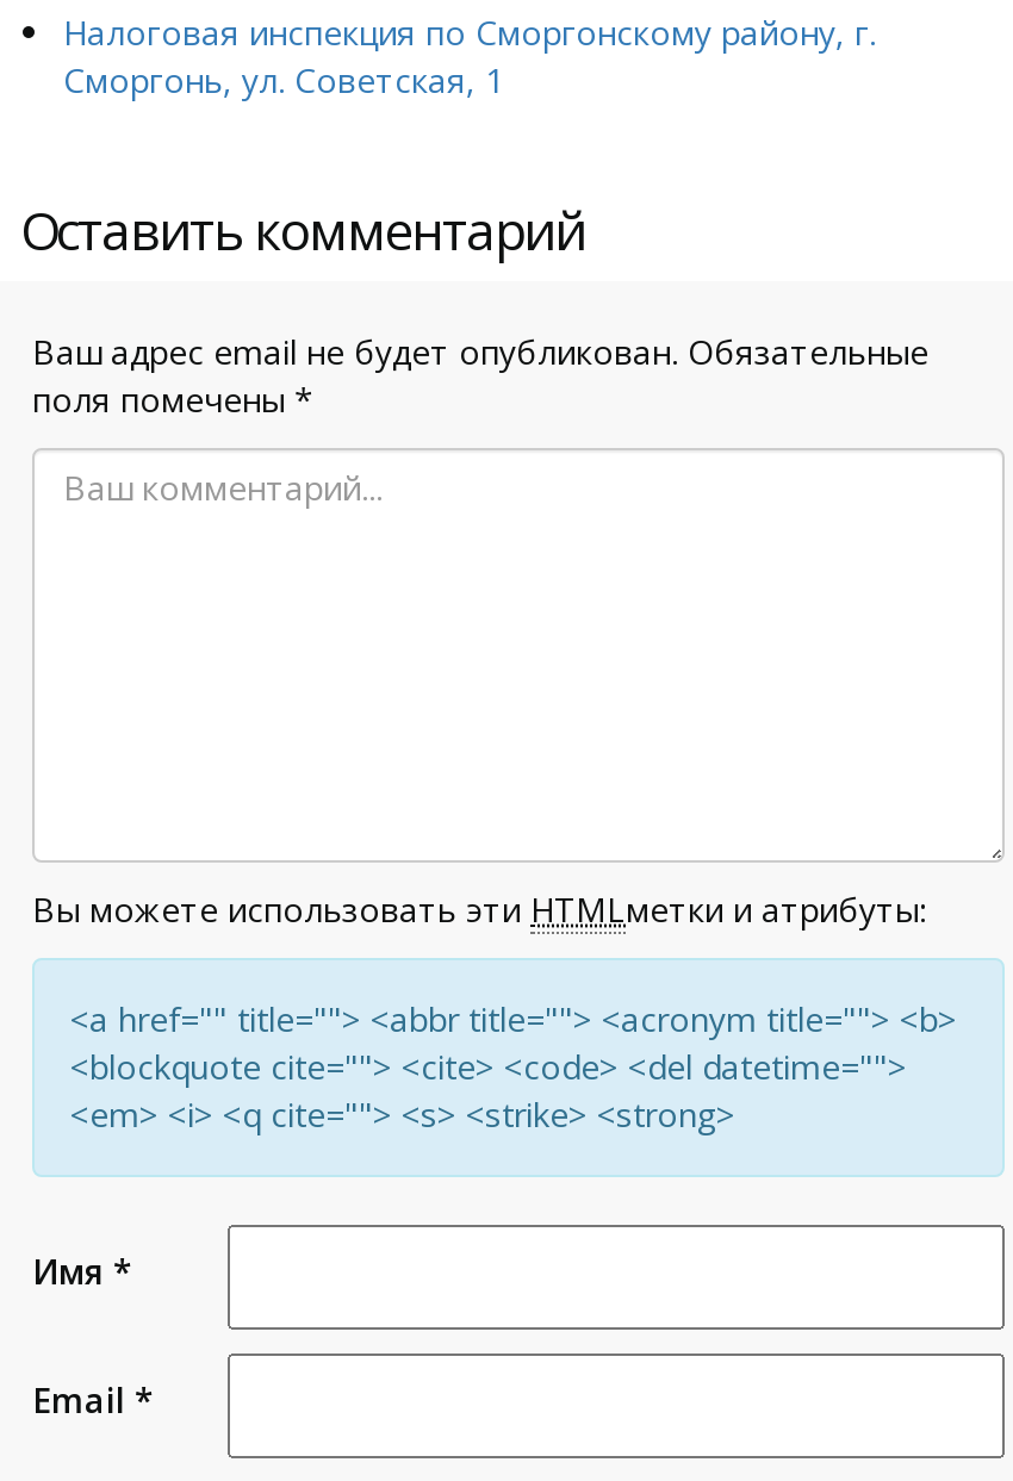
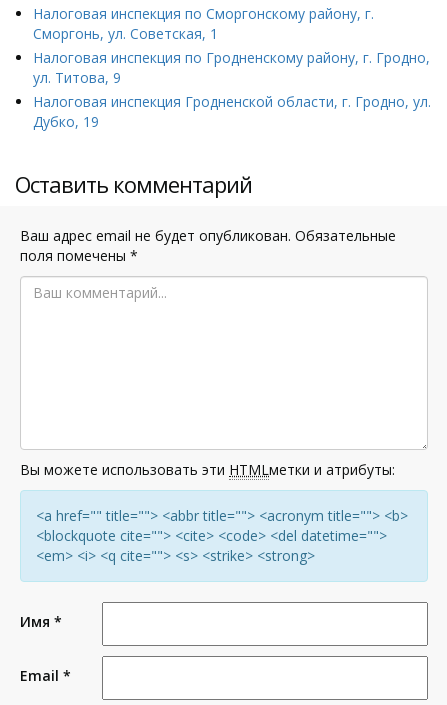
none -> [33,48,431,131] Налоговая инспекция по Гродненскому району, г. Гродно, | ул. Титова, 9 | Налоговая инспекция Гродненской области, г. Гродно, ул. | Дубко, 19

